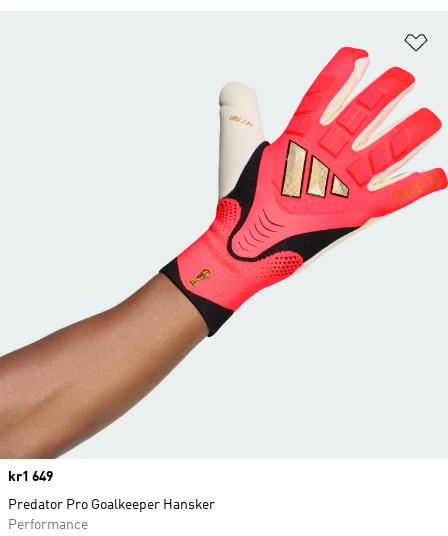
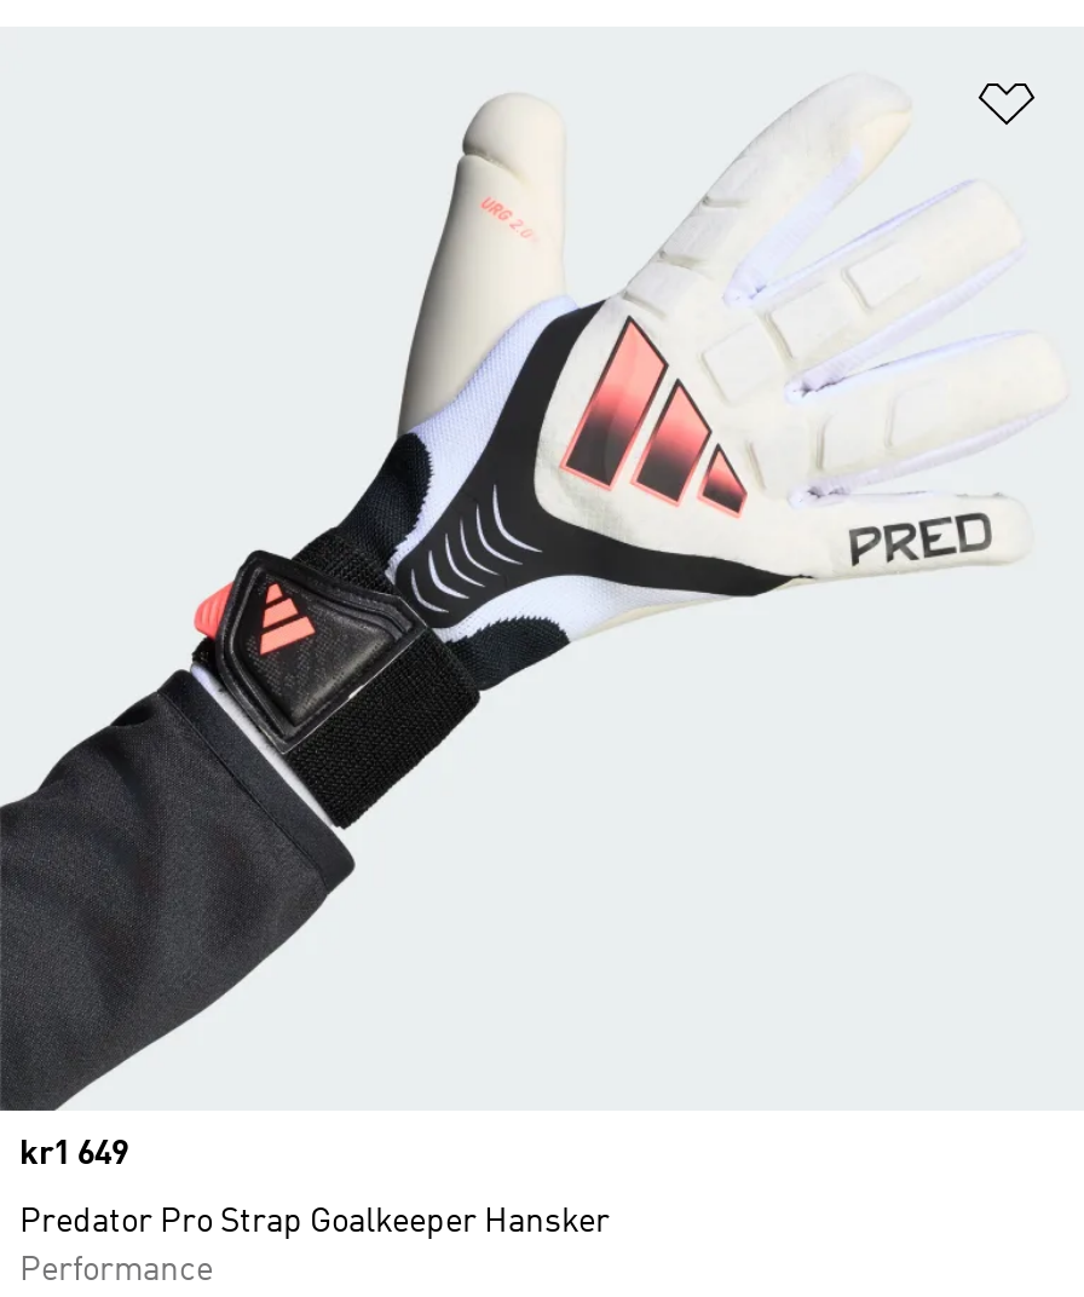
[3,41,445,512] [image] | Predator Pro Goalkeeper Hansker -> [7,97,1077,1239] [image] | Predator Pro Strap Goalkeeper Hansker

